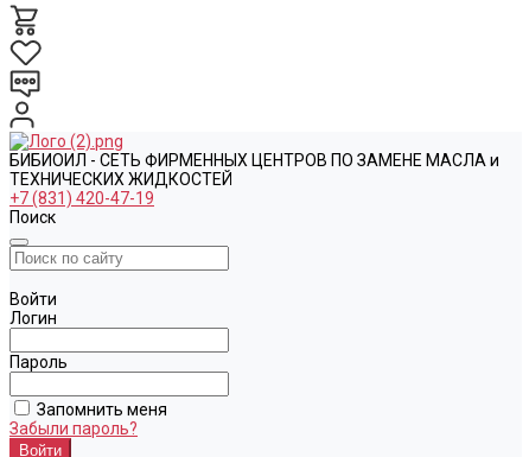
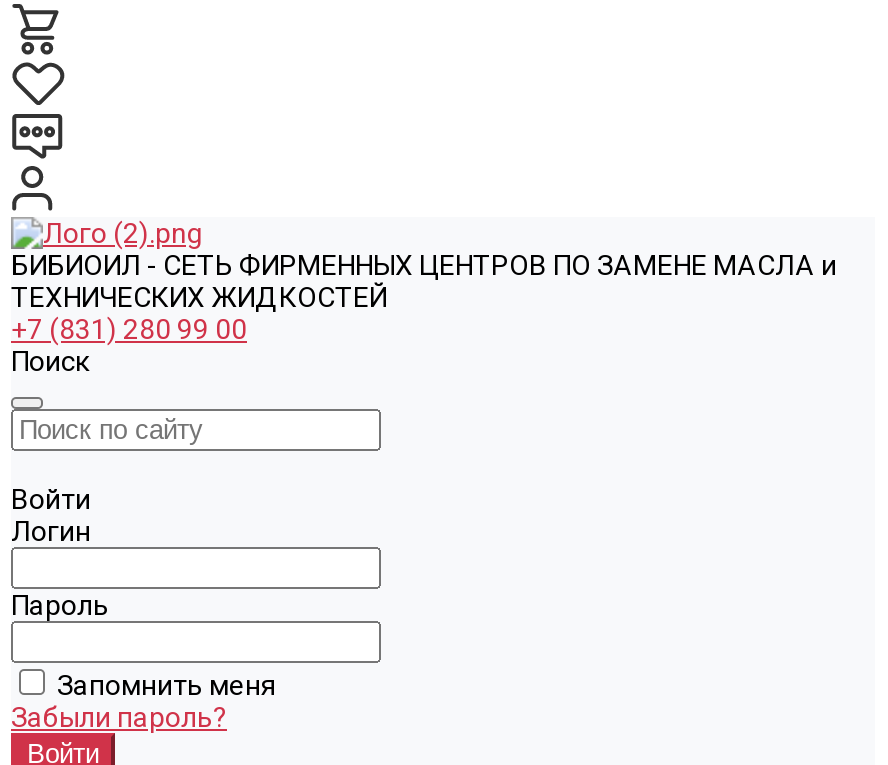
[9,189,154,208] +7 (831) 420-47-19 -> [11,313,247,345] +7 (831) 280 99 00

